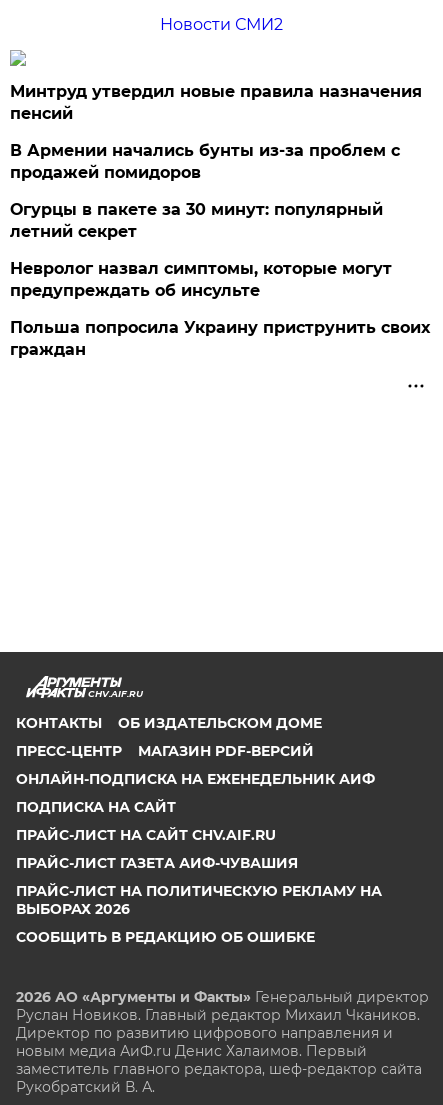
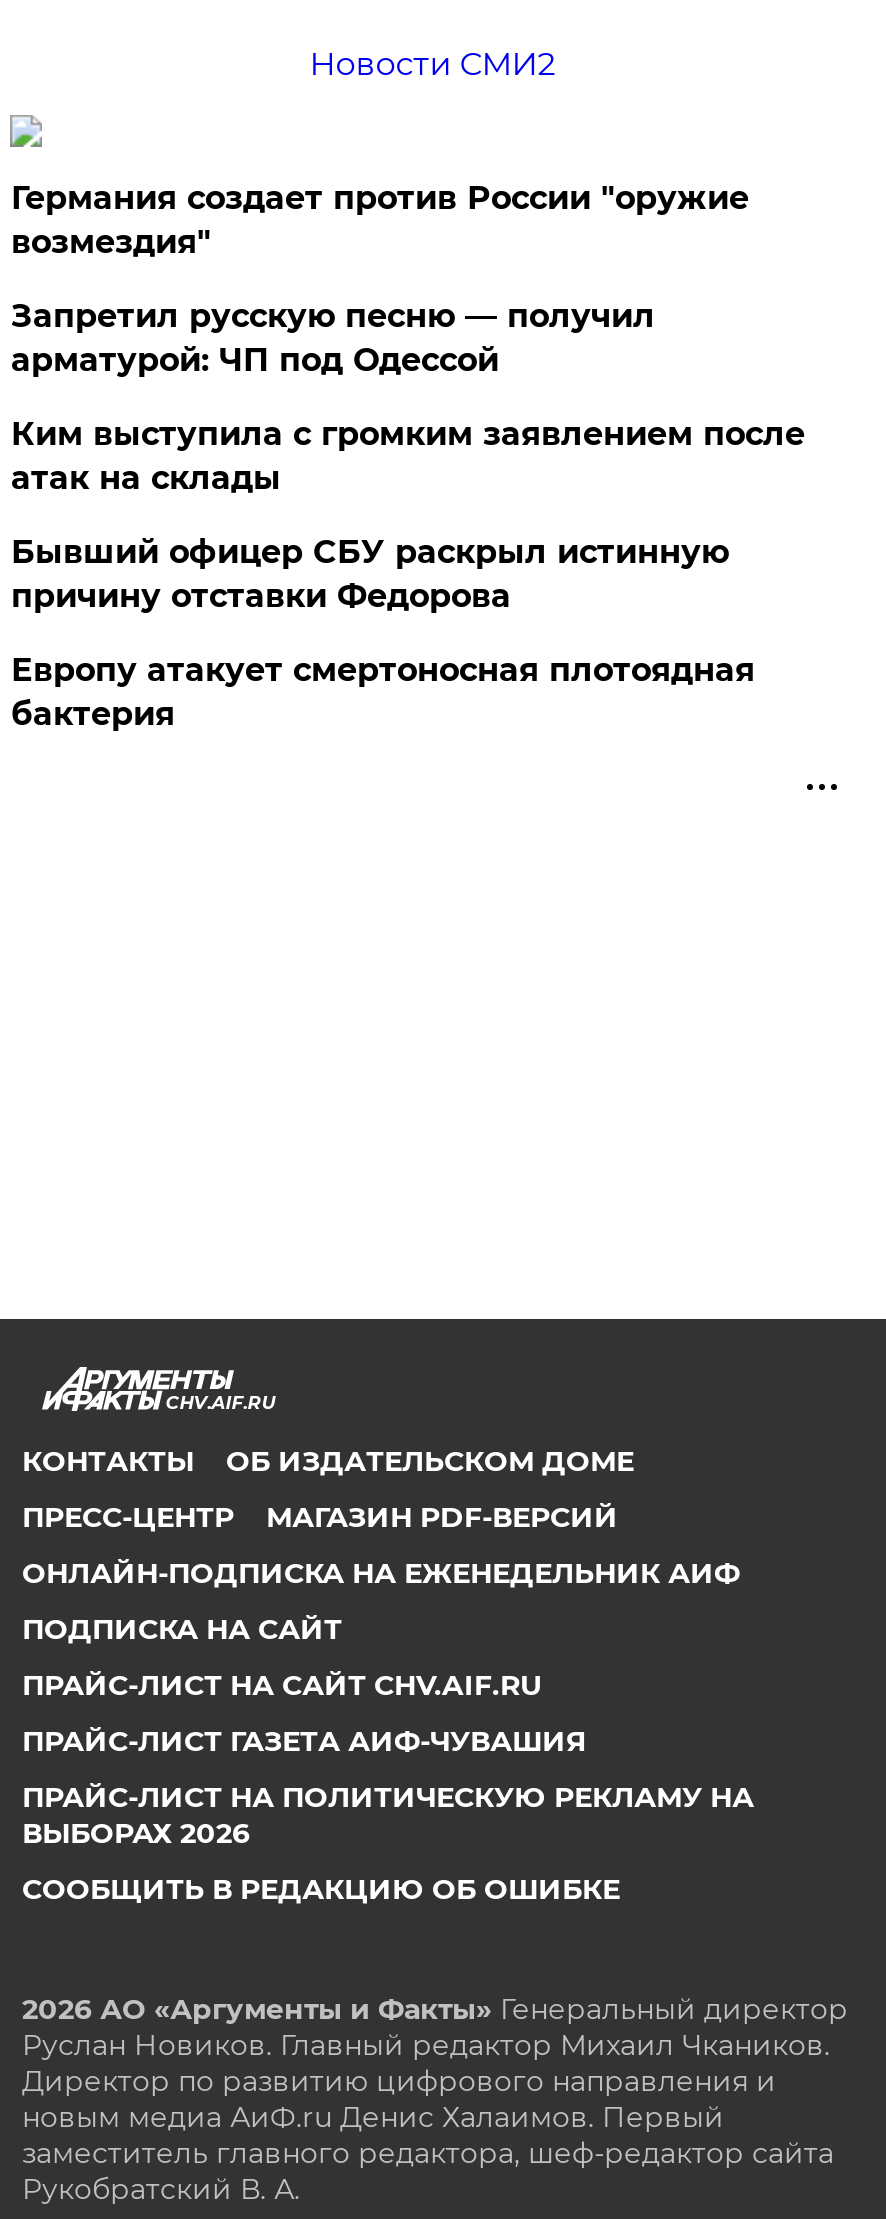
[10,82,422,123] Минтруд утвердил новые правила назначения | пенсий -> [11,179,749,261] Германия создает против России "оружие | возмездия"
[10,141,400,182] В Армении начались бунты из-за проблем с | продажей помидоров -> [11,297,655,379] Запретил русскую песню — получил | арматурой: ЧП под Одессой
[10,200,383,241] Огурцы в пакете за 30 минут: популярный | летний секрет -> [11,415,805,497] Ким выступила с громким заявлением после | атак на склады
[10,259,392,300] Невролог назвал симптомы, которые могут | предупреждать об инсульте -> [11,533,729,615] Бывший офицер СБУ раскрыл истинную | причину отставки Федорова
[10,318,430,359] Польша попросила Украину приструнить своих | граждан -> [11,651,755,733] Европу атакует смертоносная плотоядная | бактерия

